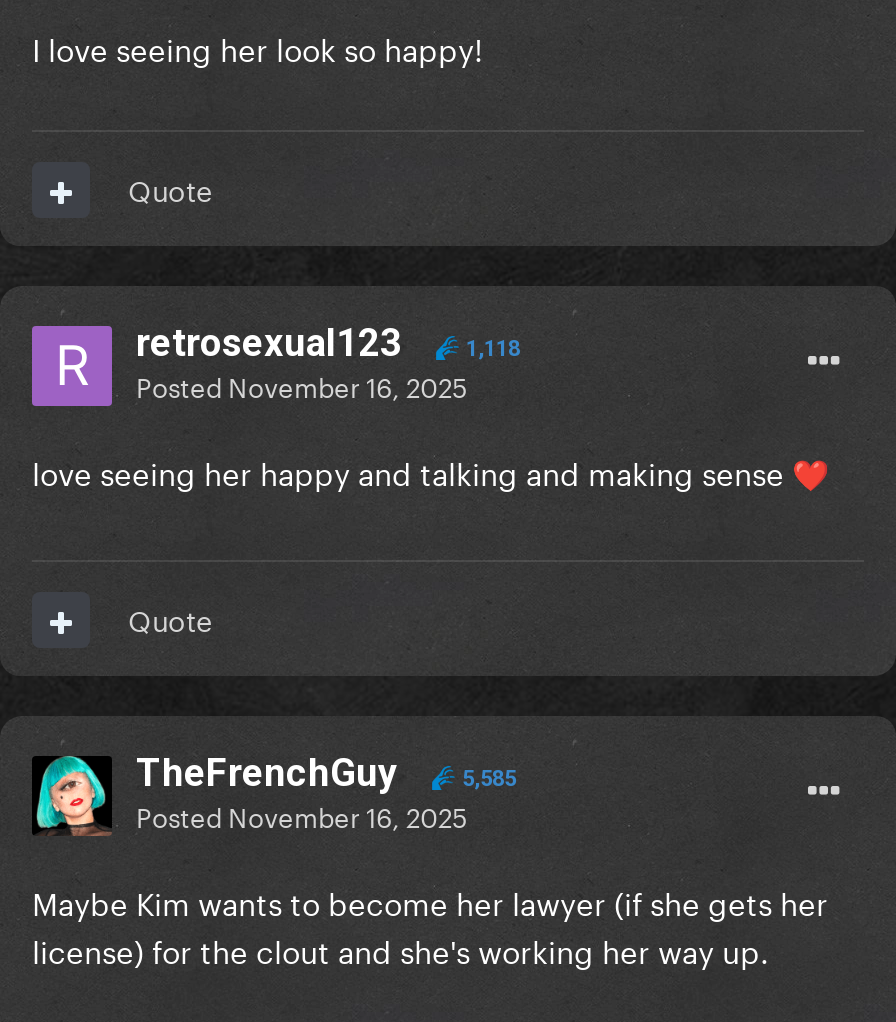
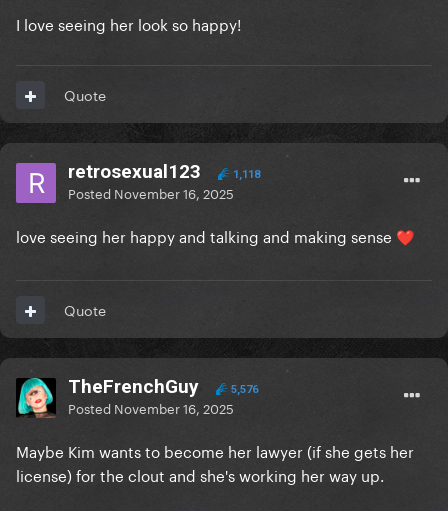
[456,767,516,793] 5,585 -> [228,383,258,396] 5,576

